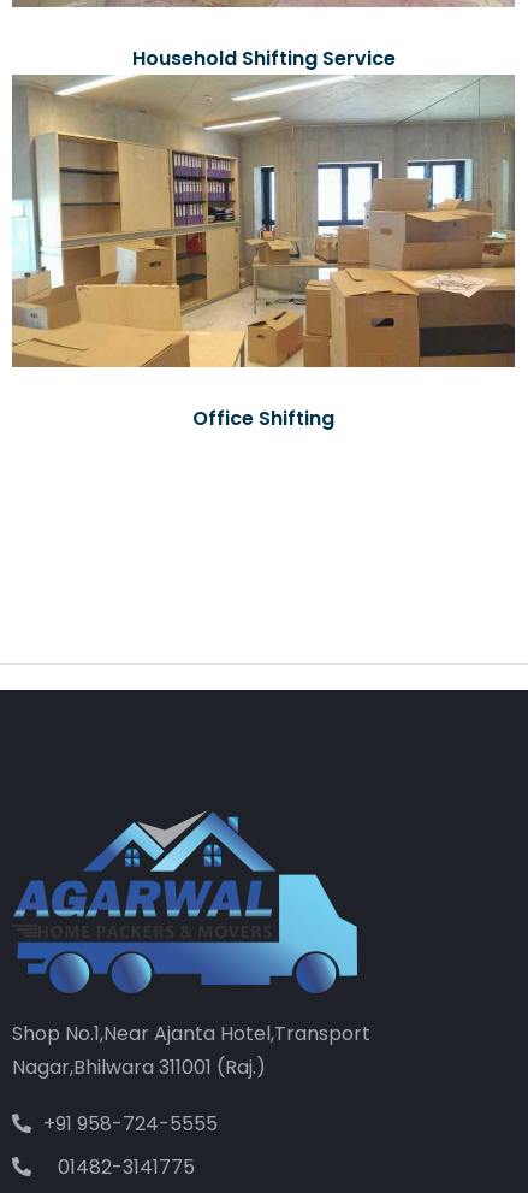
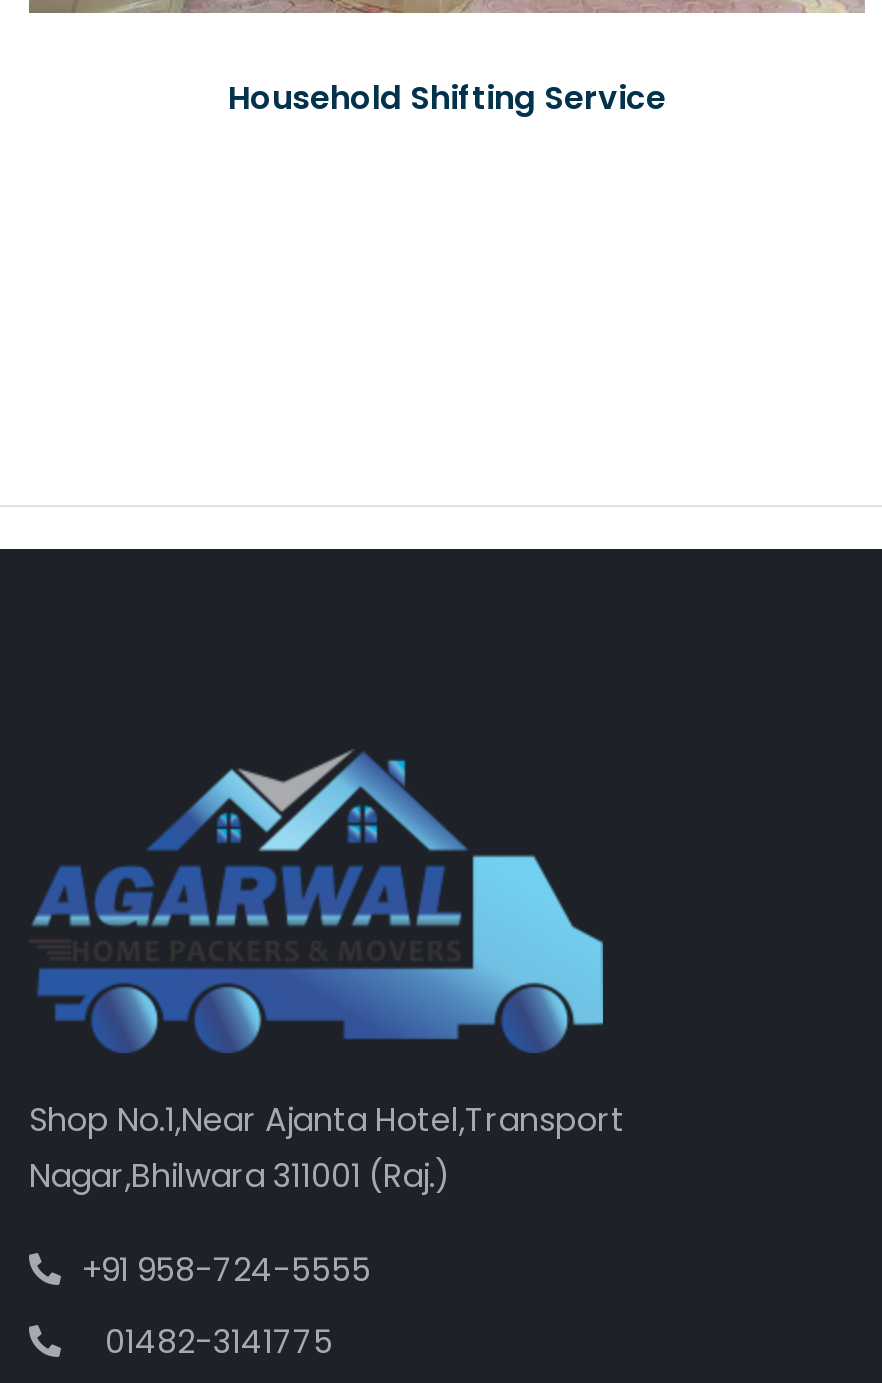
[12,73,515,432] [image] | Office Shifting -> none

